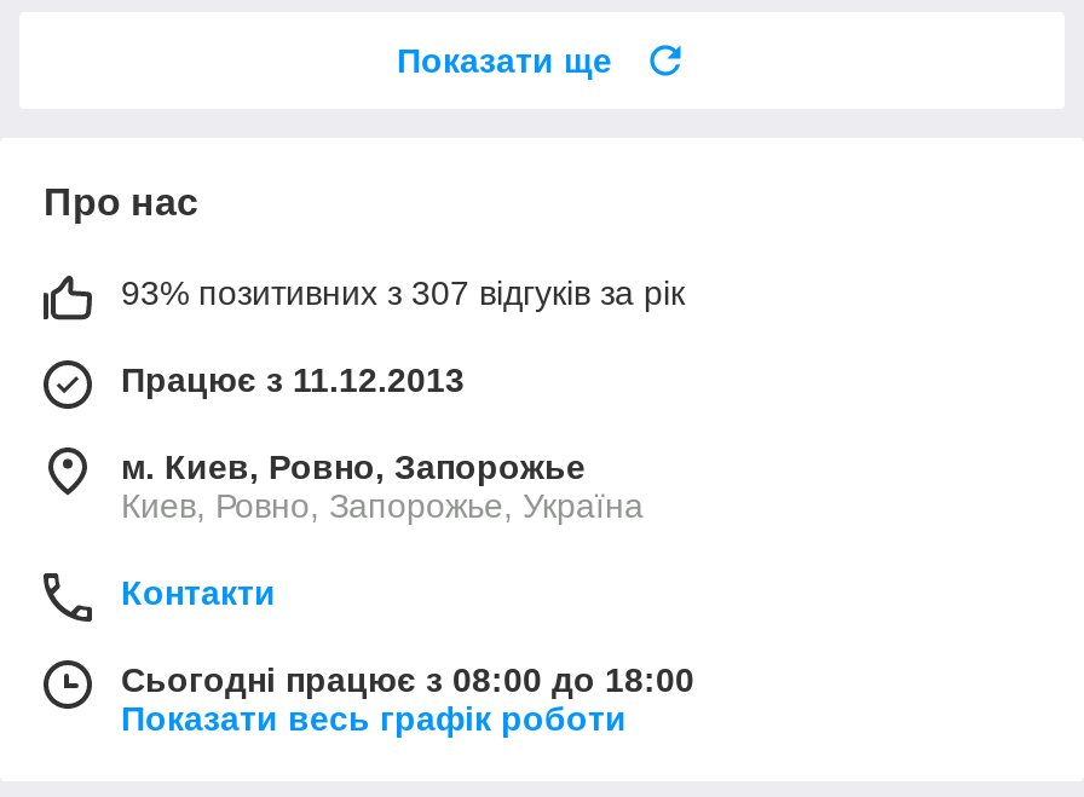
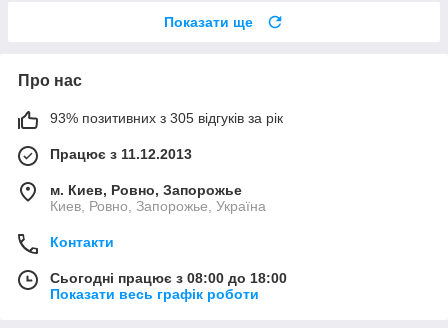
[121,273,685,312] 93% позитивних з 307 відгуків за рік -> [50,110,283,126] 93% позитивних з 305 відгуків за рік

